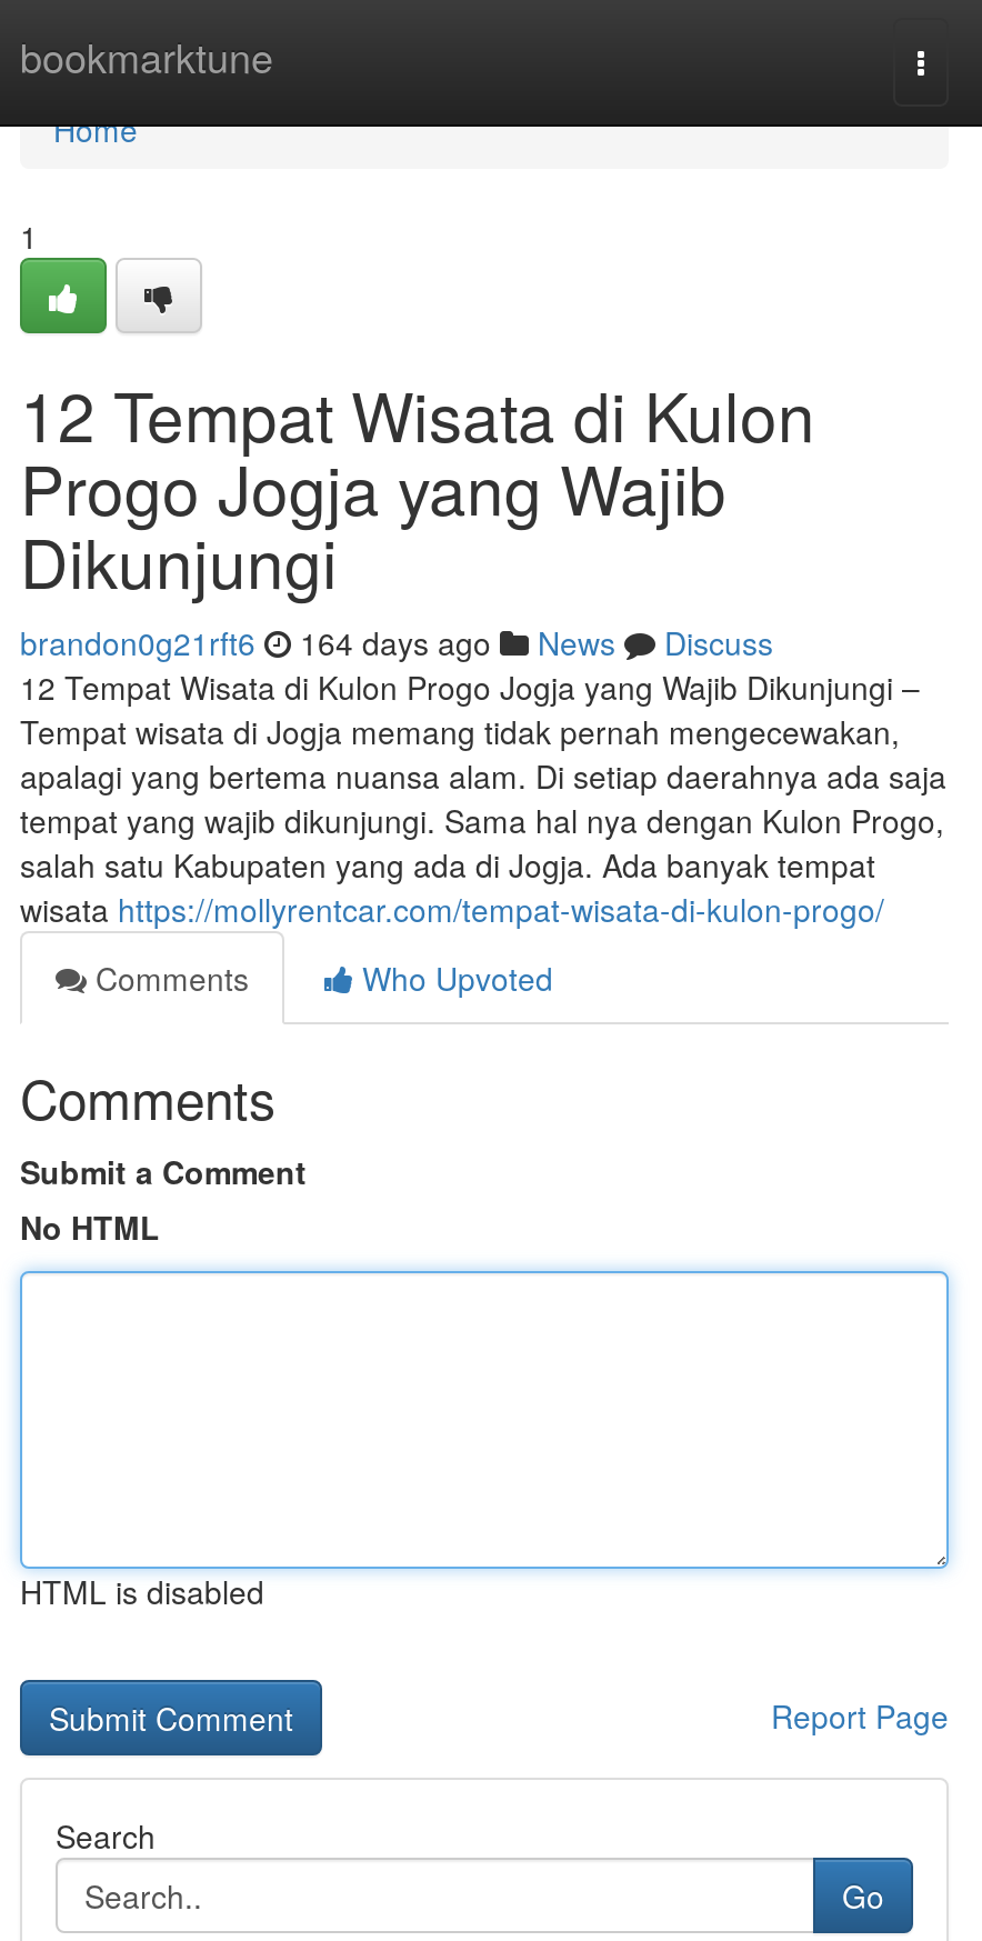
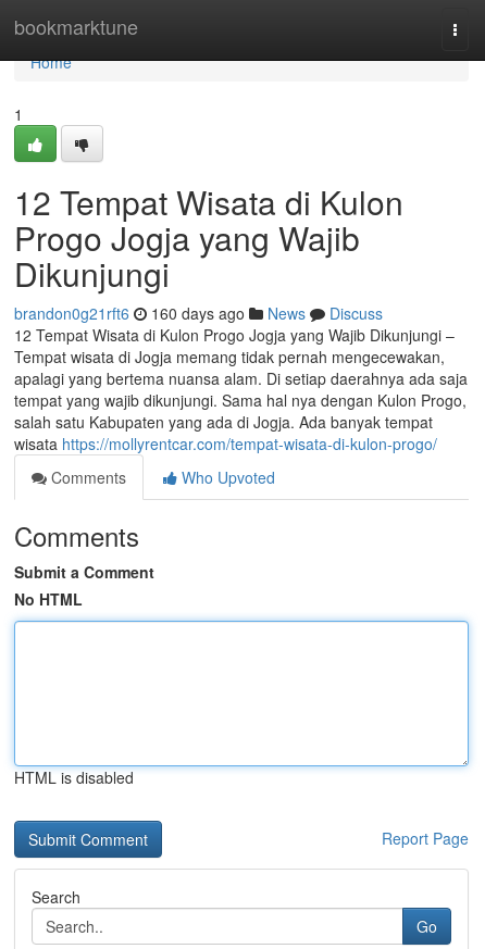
[20,620,773,664] brandon0g21rft6 164 days ago News Discuss -> [14,302,383,324] brandon0g21rft6 160 days ago News Discuss

